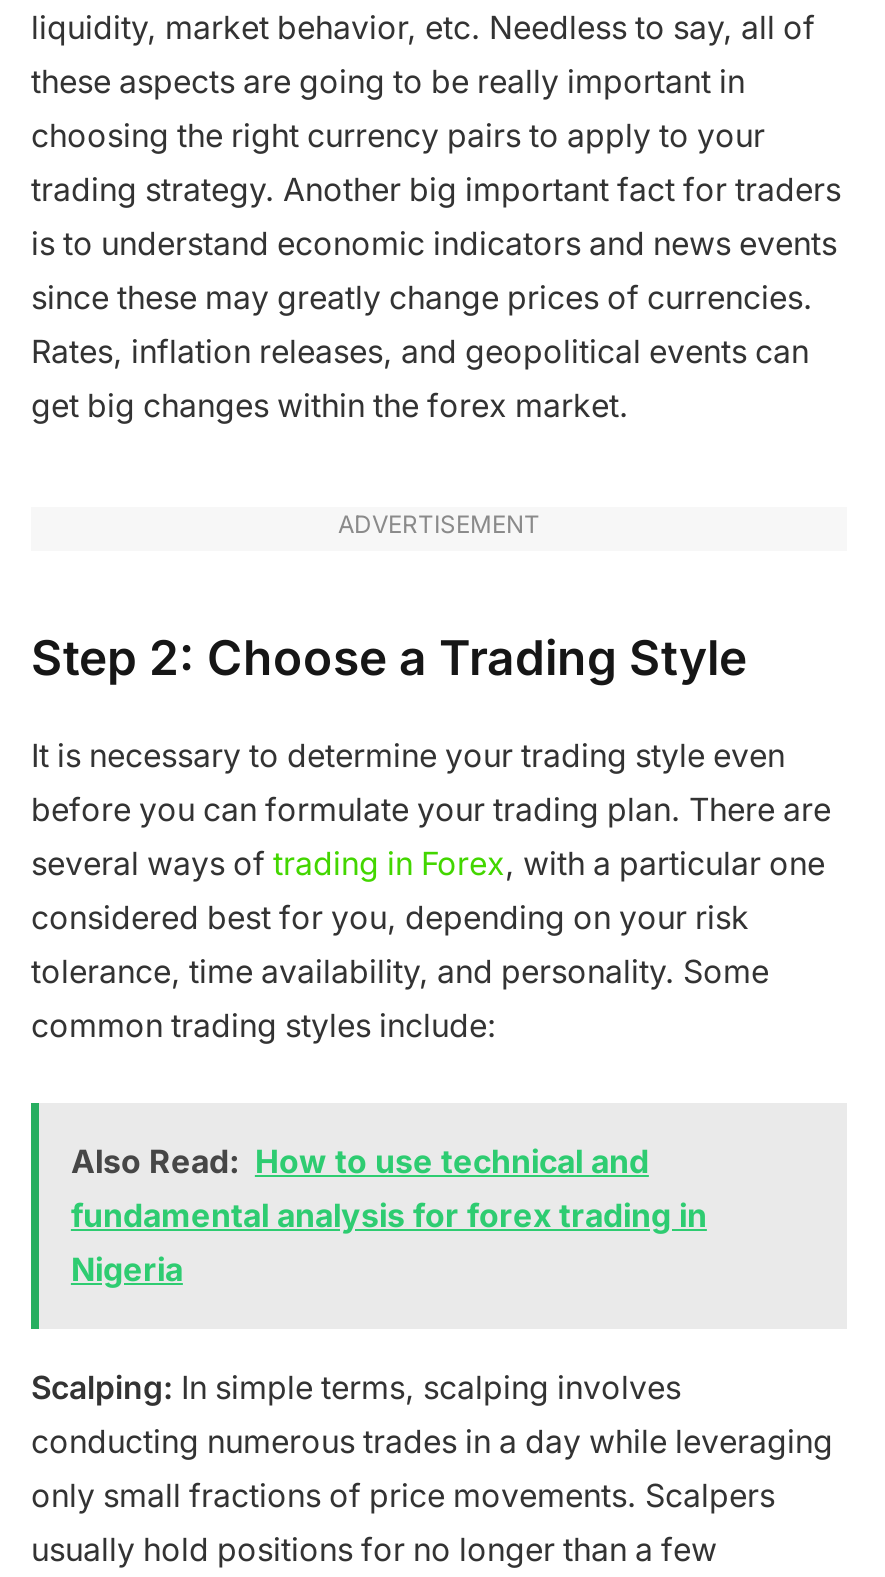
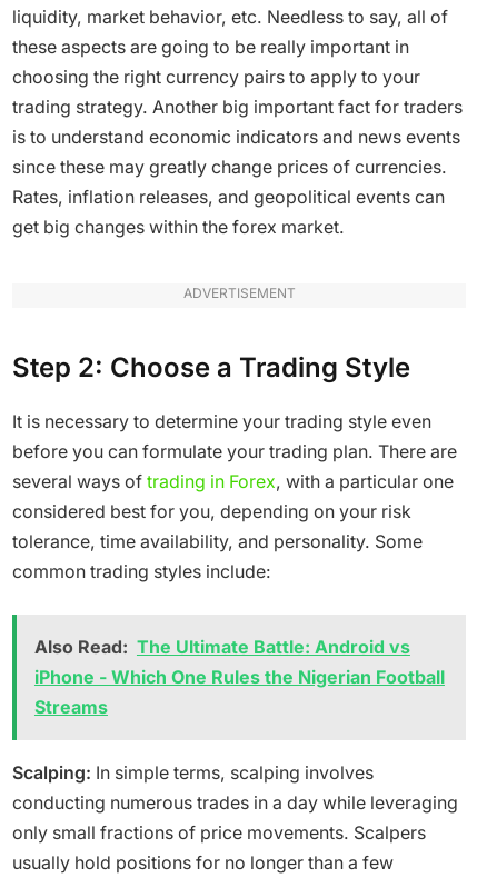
[71,1140,707,1288] Also Read: How to use technical and | fundamental analysis for forex trading in | Nigeria -> [34,635,445,718] Also Read: The Ultimate Battle: Android vs | iPhone - Which One Rules the Nigerian Football | Streams

